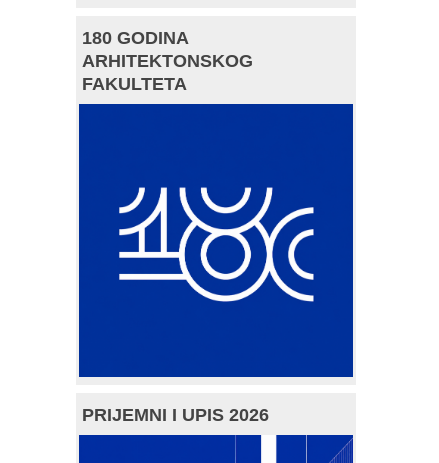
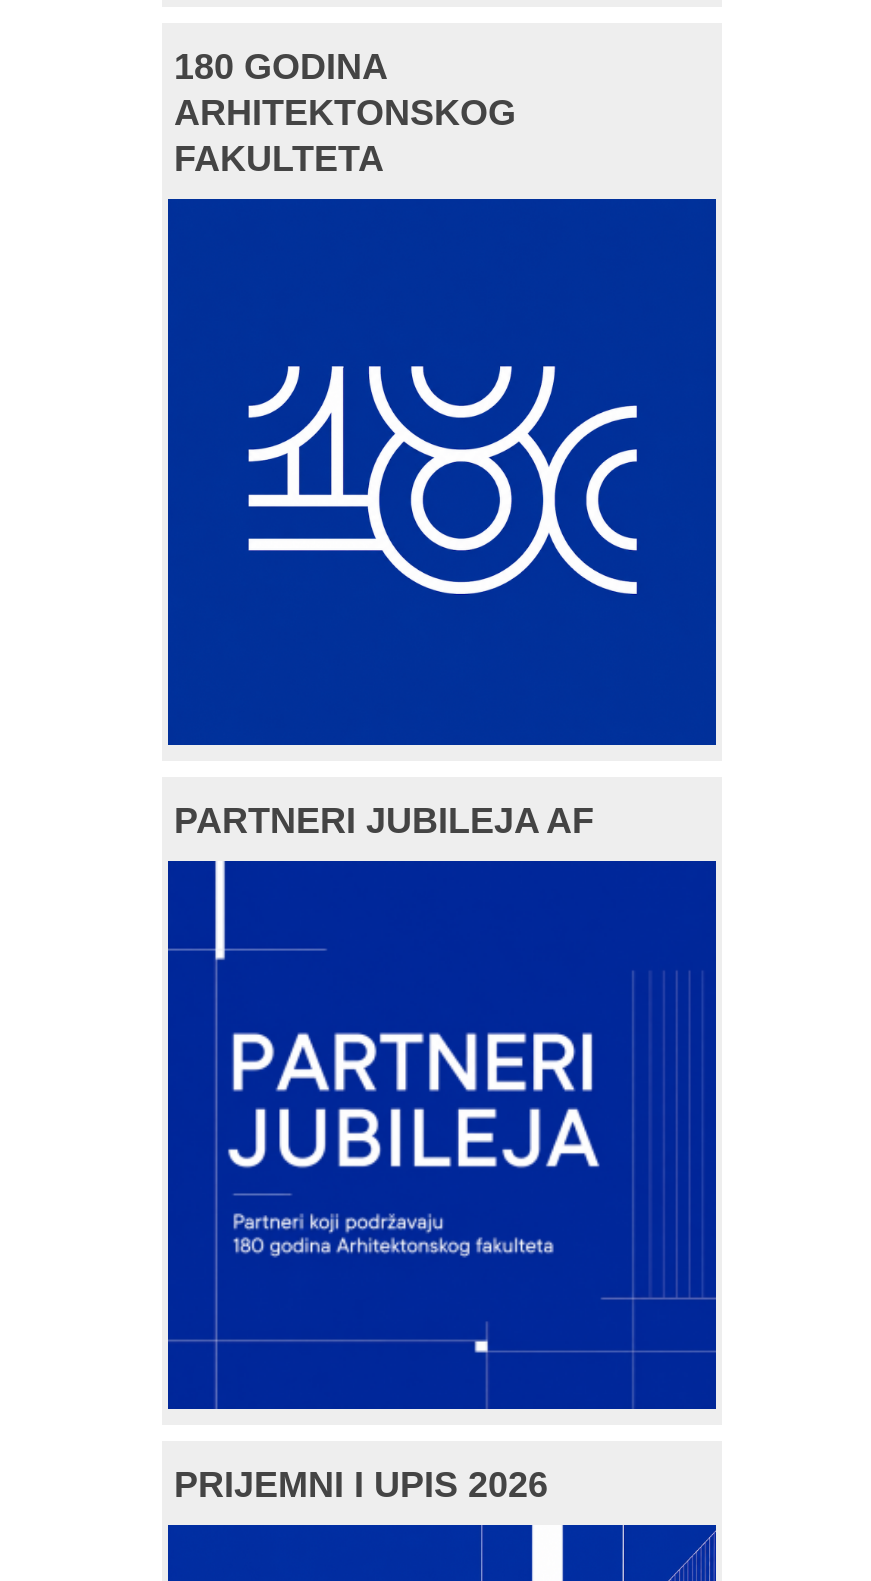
none -> [174,800,594,840] PARTNERI JUBILEJA AF
none -> [210,863,598,1403] [image]

